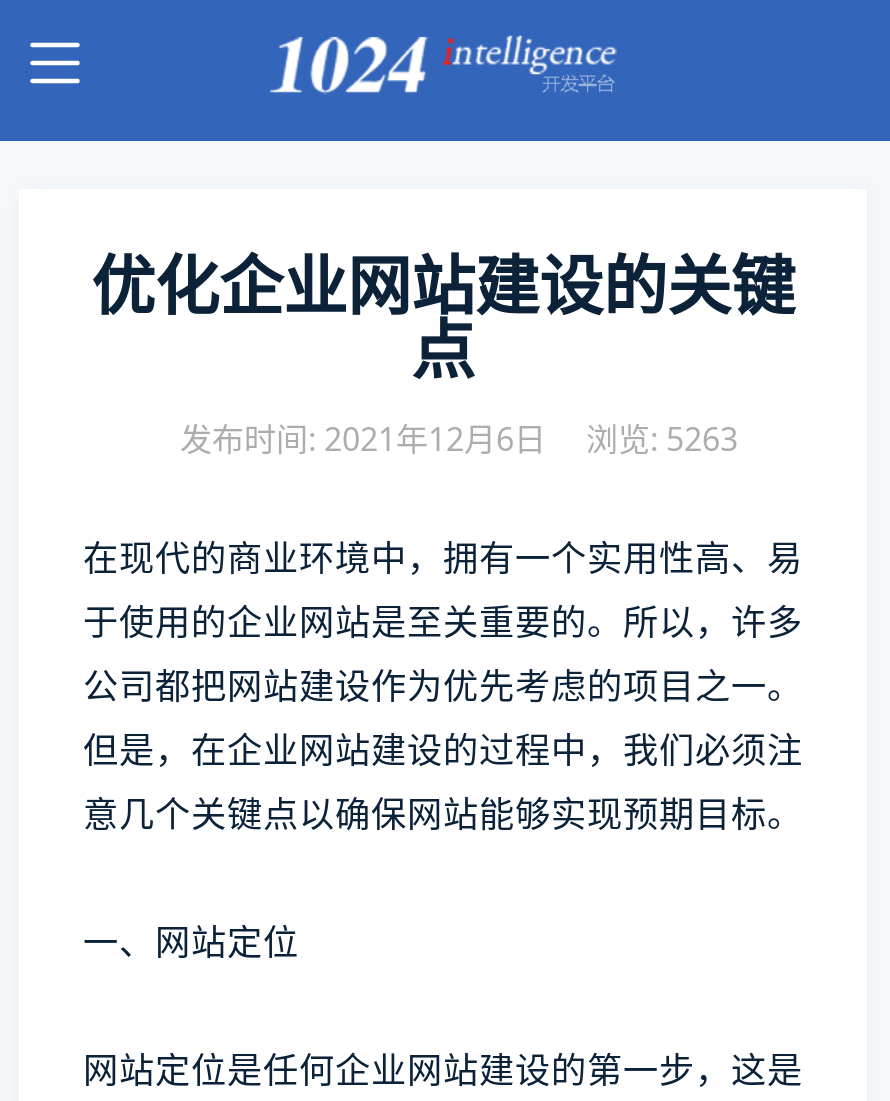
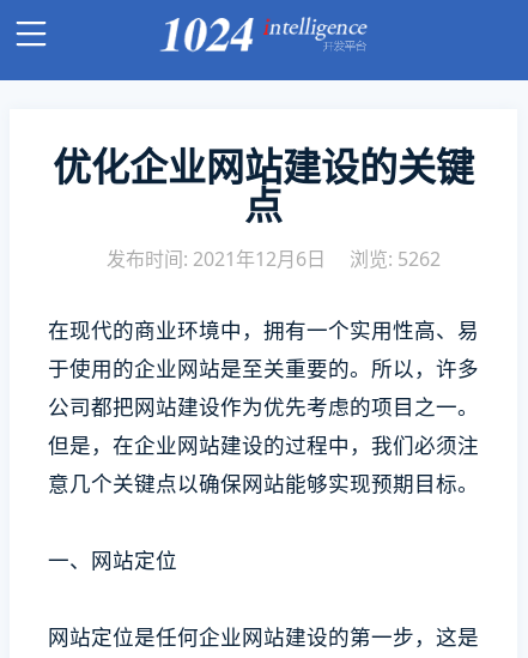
[180,417,738,461] 发布时间: 2021年12月6日 浏览: 5263 -> [106,246,440,272] 发布时间: 2021年12月6日 浏览: 5262

